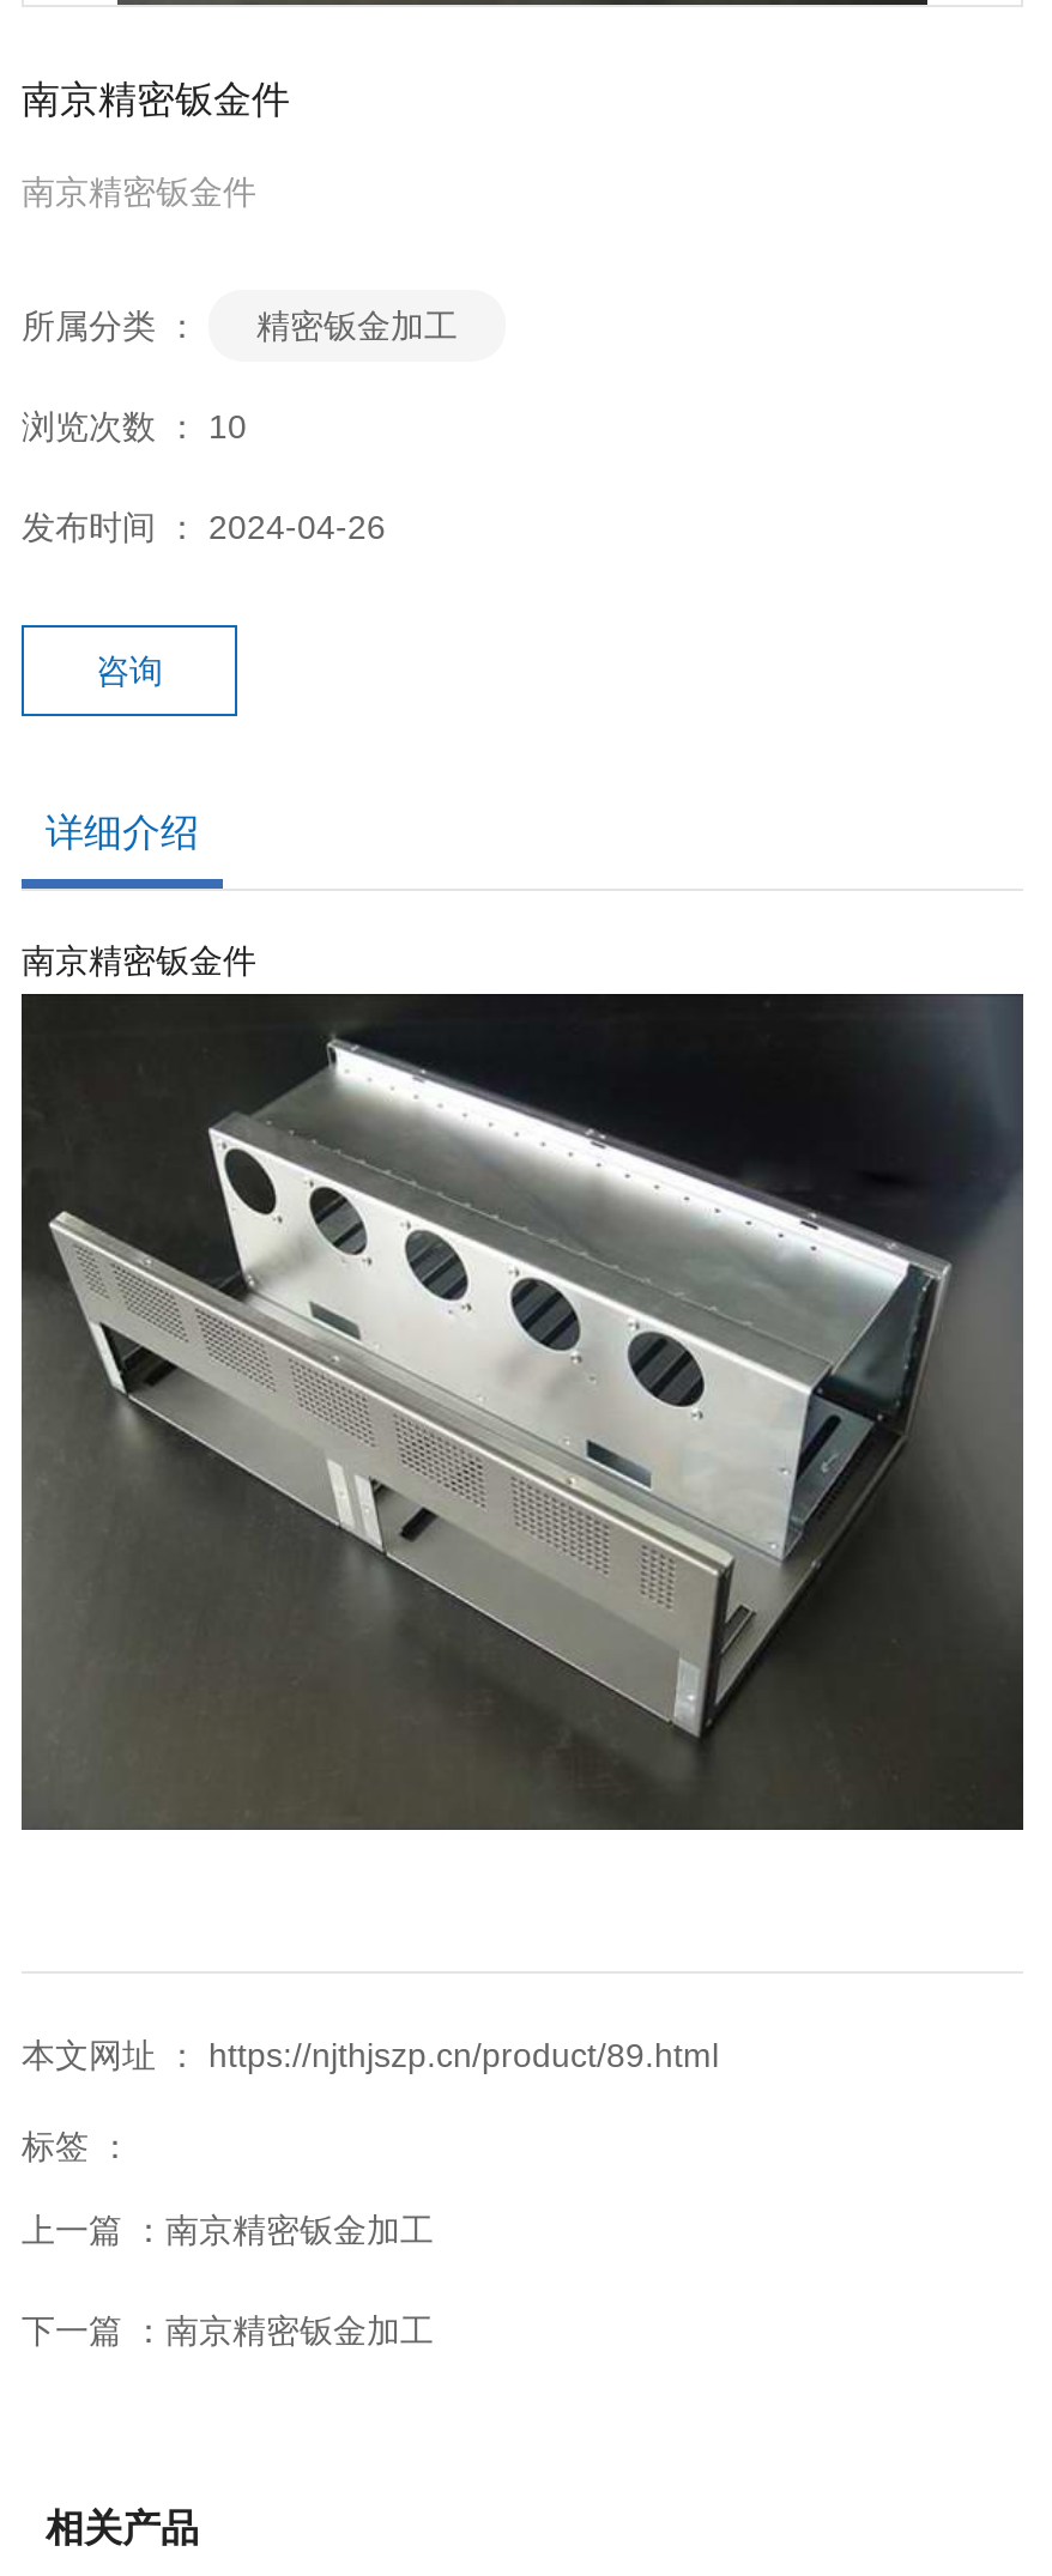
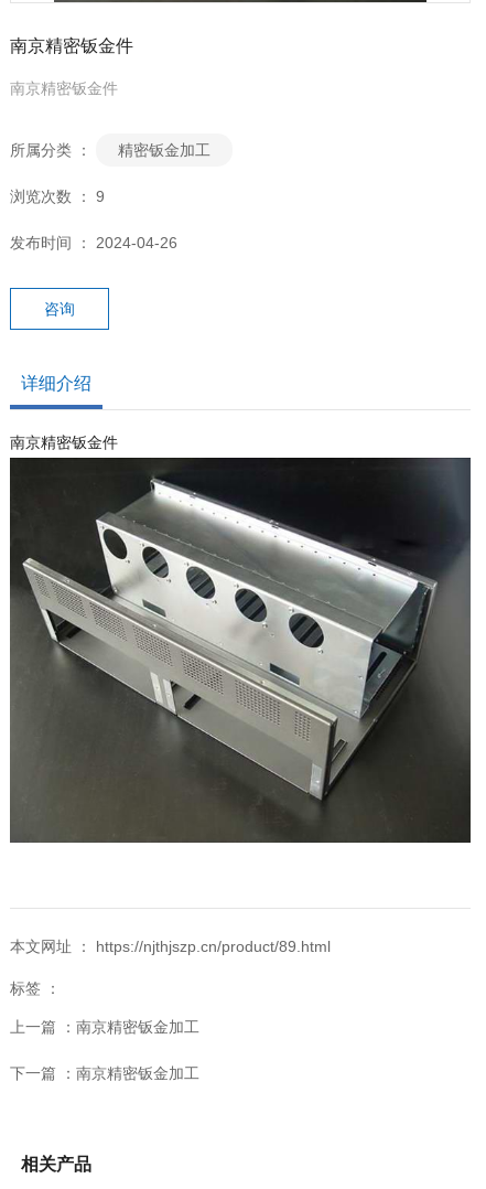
[22,408,247,446] 浏览次数 ：10 -> [10,188,105,205] 浏览次数 ：9

